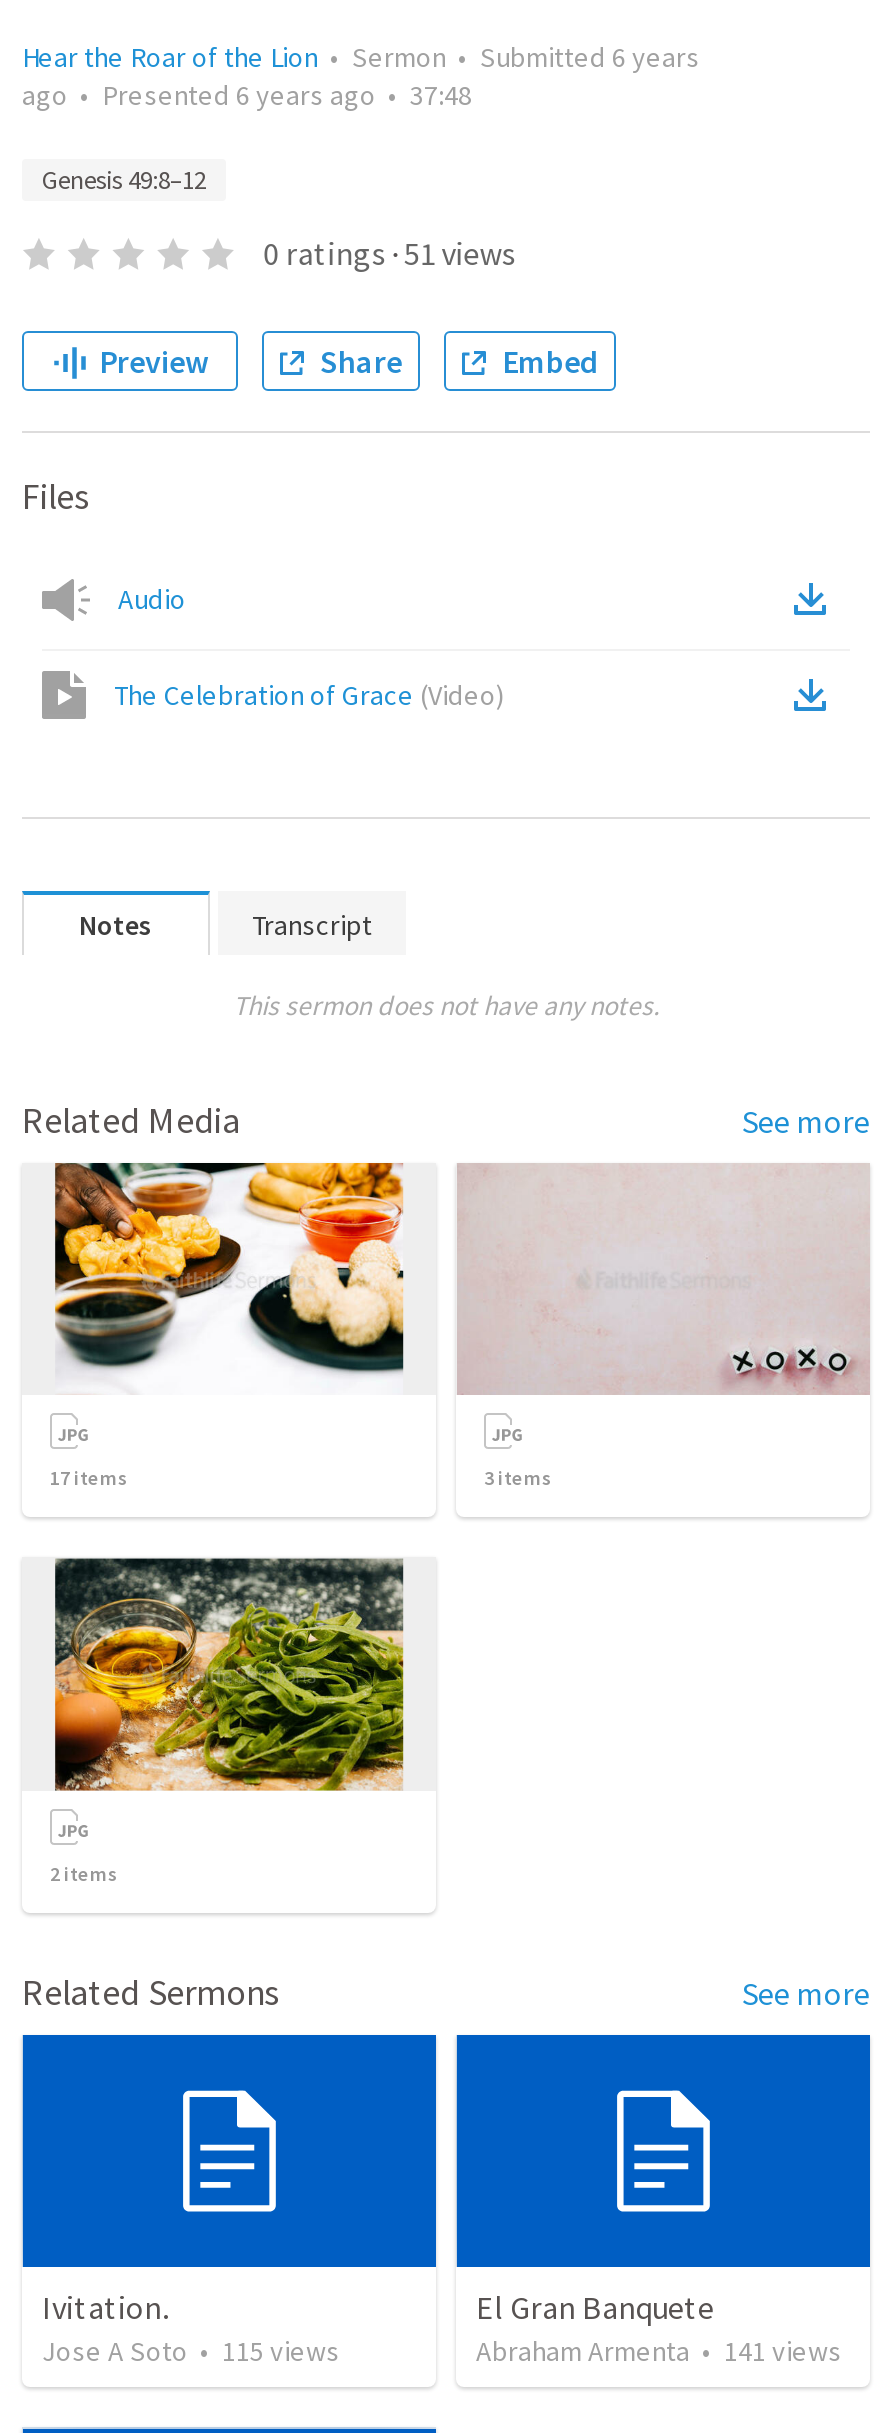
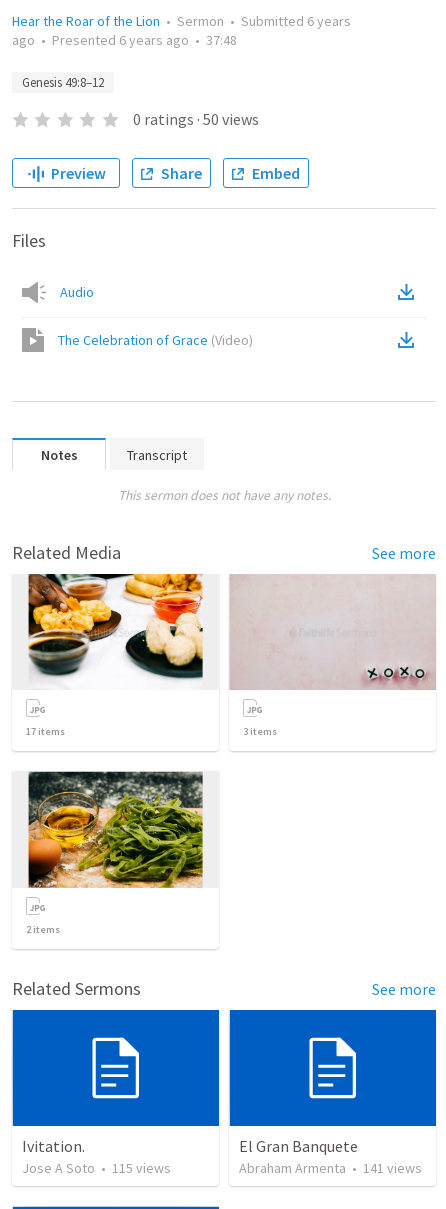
[263,233,515,273] 0 ratings · 51 views -> [133,109,259,129] 0 ratings · 50 views

